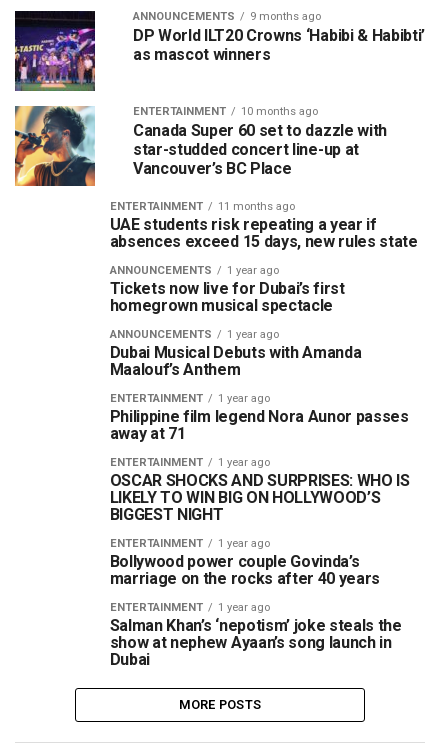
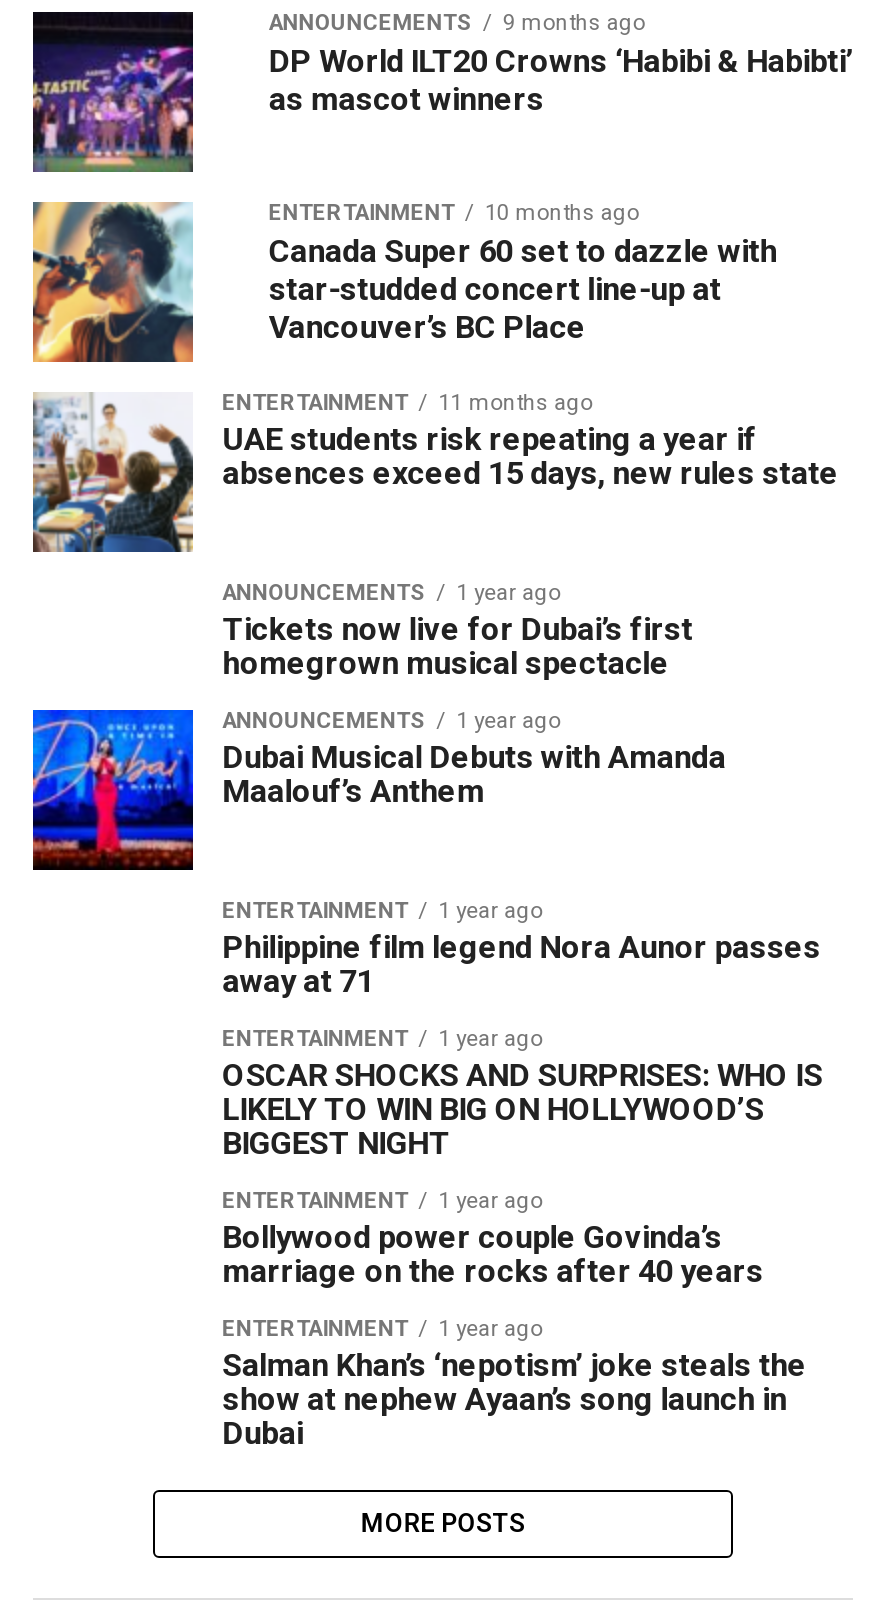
none -> [31,392,195,554] [image]
none -> [31,708,195,872] [image]

